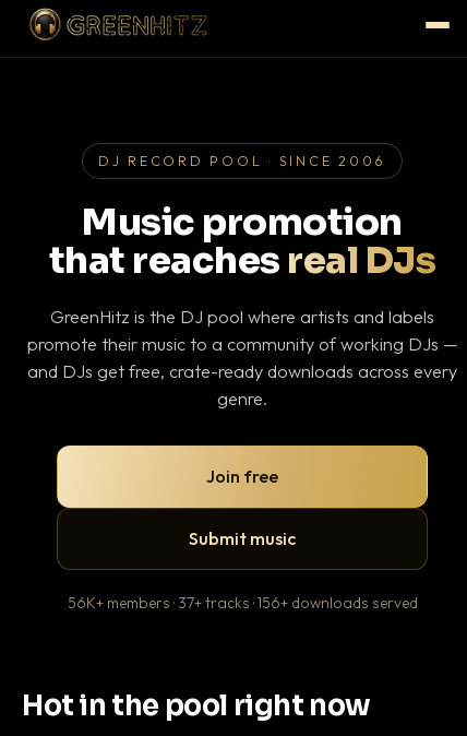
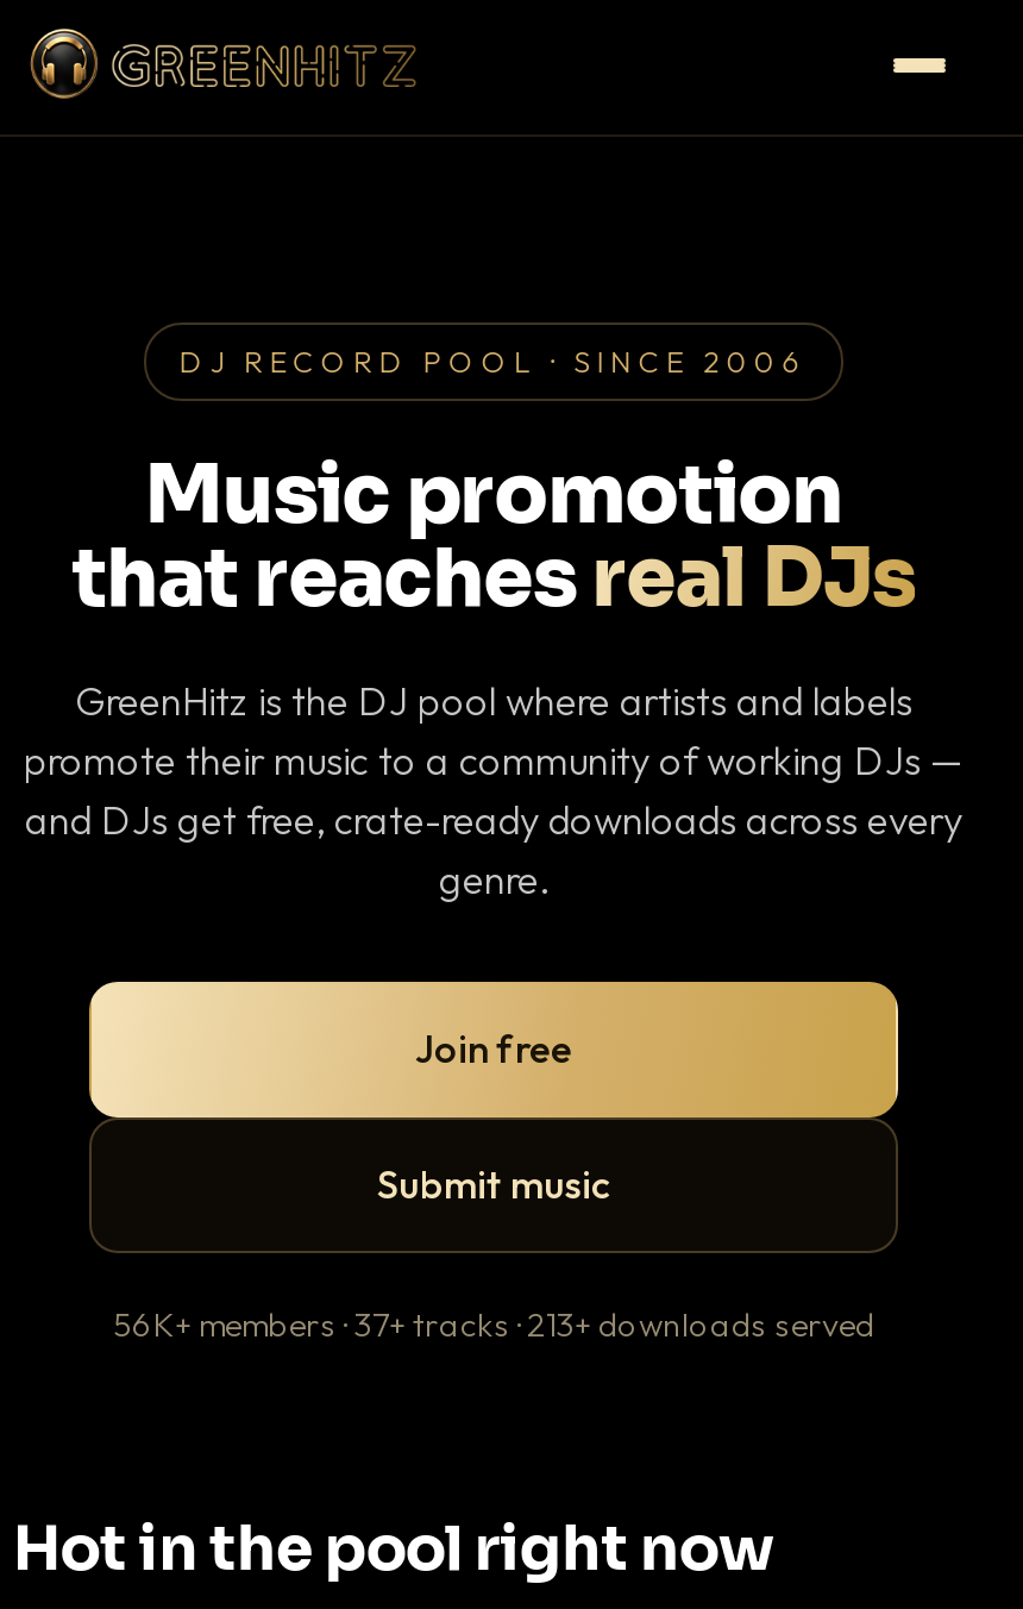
[67,593,417,613] 56K+ members · 37+ tracks · 156+ downloads served -> [113,1303,874,1346] 56K+ members · 37+ tracks · 213+ downloads served

